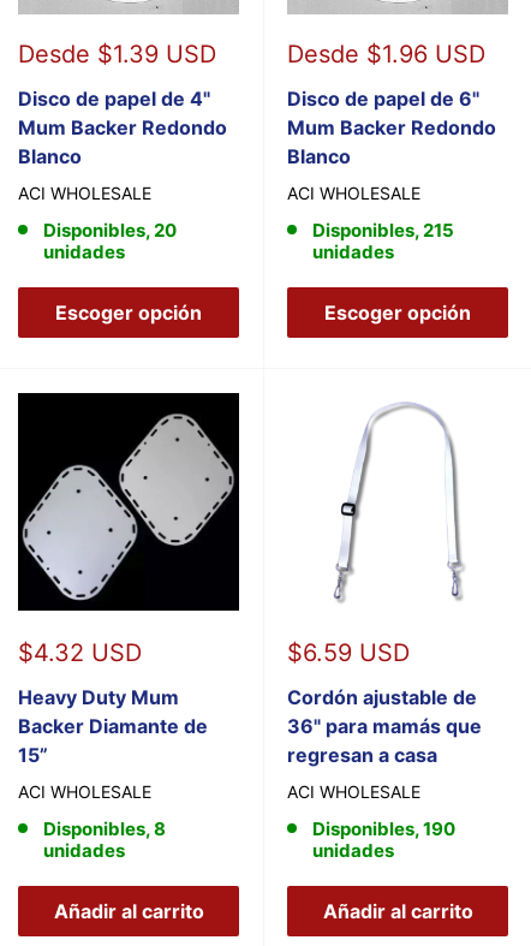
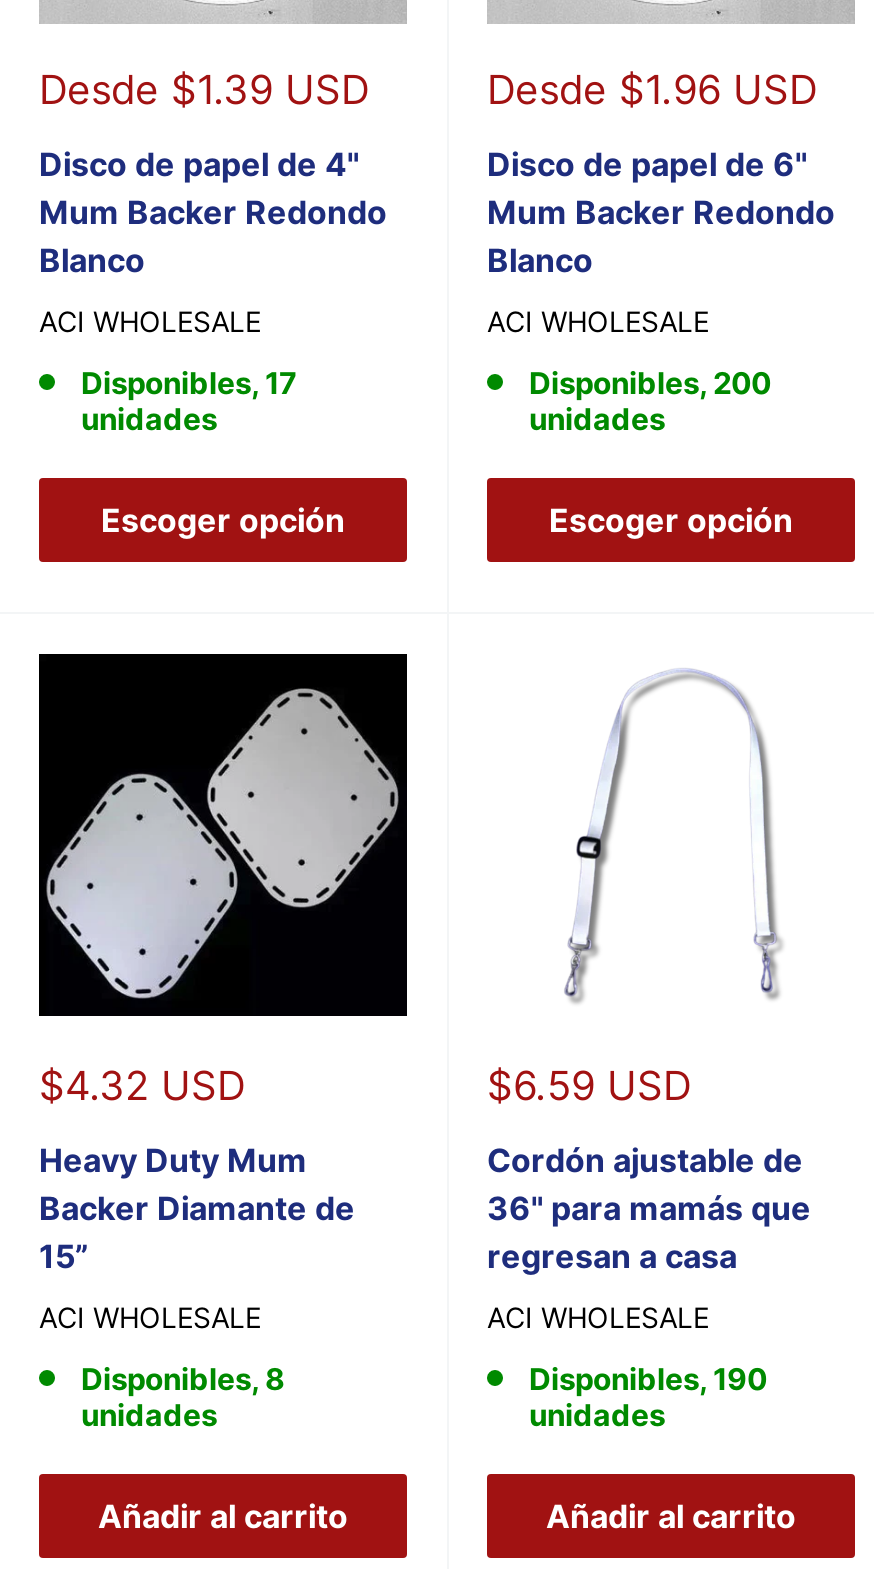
[43,218,177,241] Disponibles, 20 -> [81,363,297,401] Disponibles, 17
[312,218,454,241] Disponibles, 215 -> [529,363,771,401] Disponibles, 200

